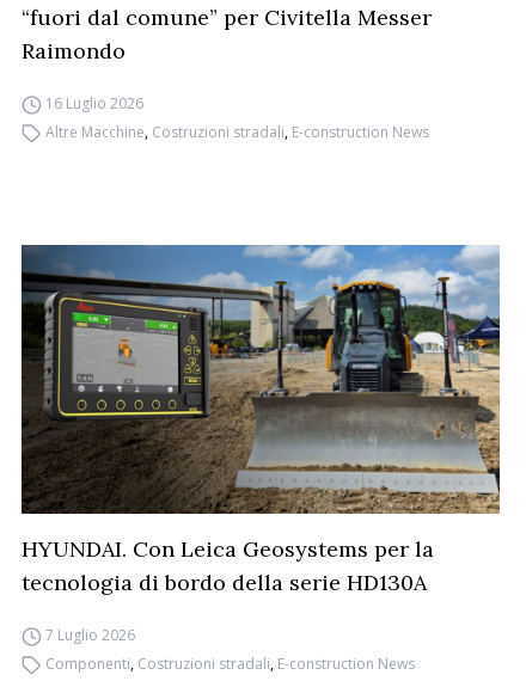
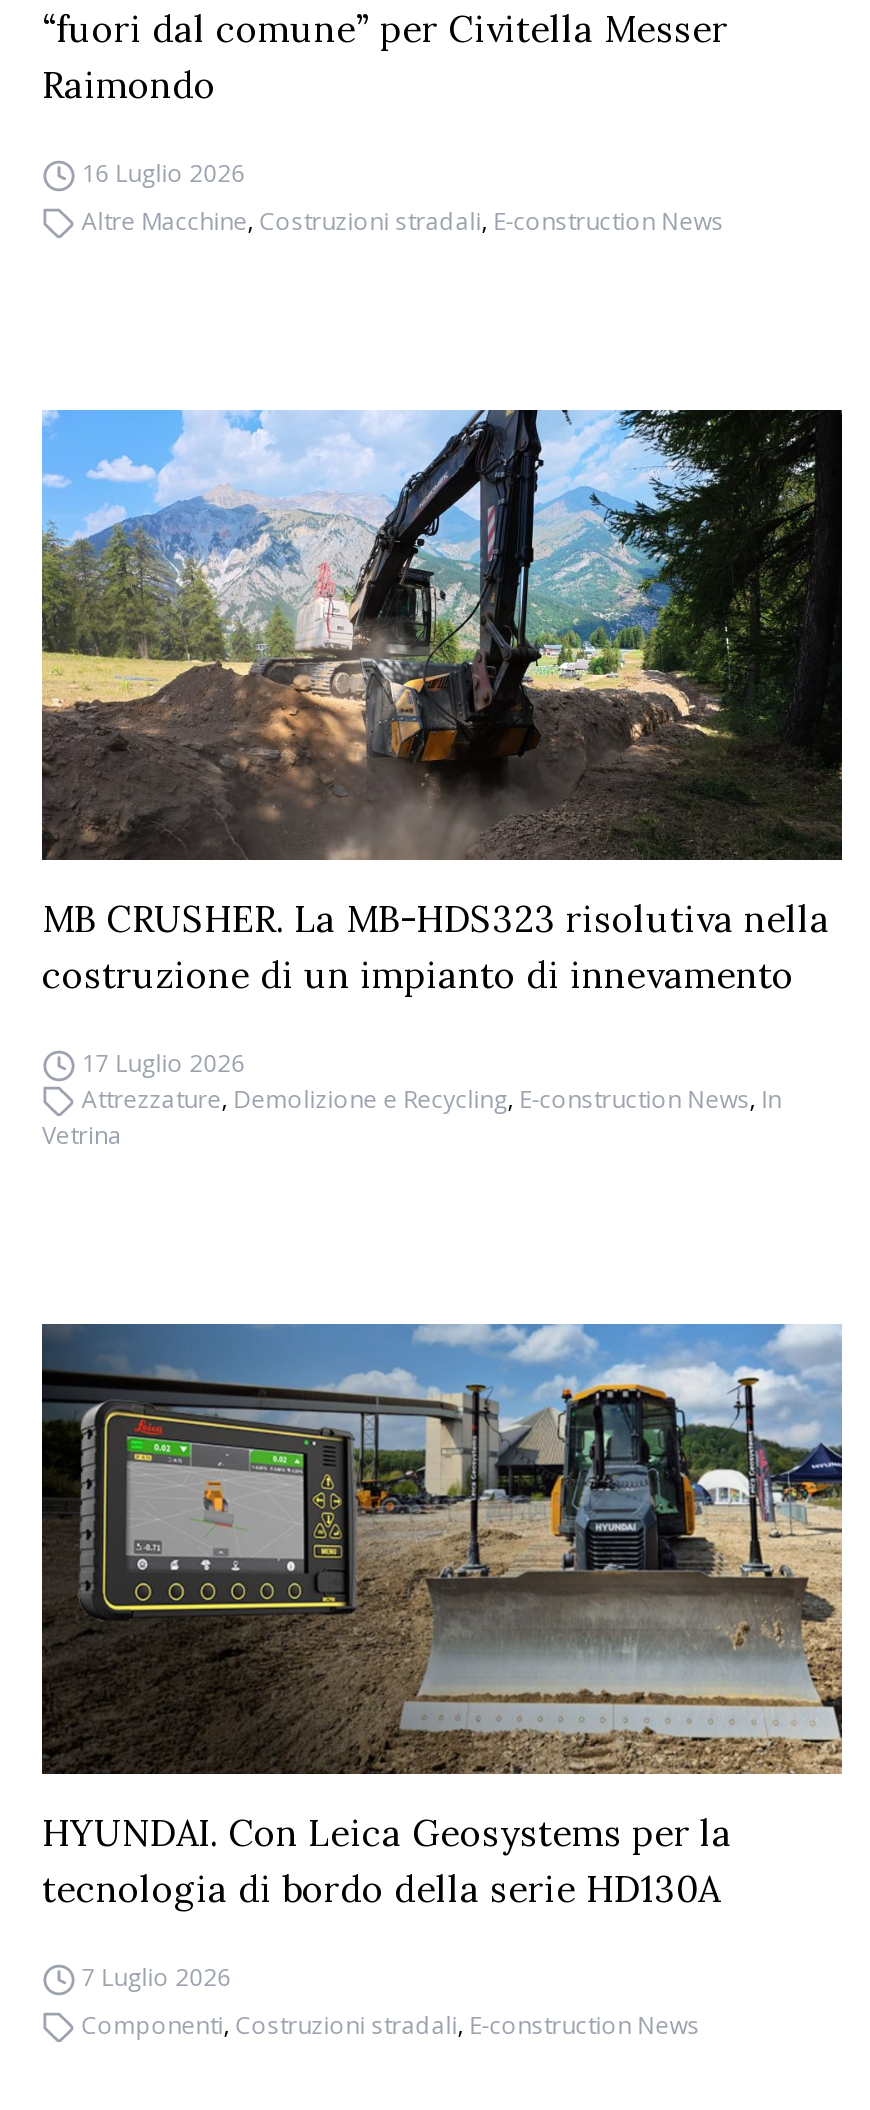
none -> [40,408,844,1152] [image] | MB CRUSHER. La MB-HDS323 risolutiva nella | costruzione di un impianto di innevamento | 17 Luglio 2026 | Attrezzature, Demolizione e Recycling, E-construction News, In | Vetrina

